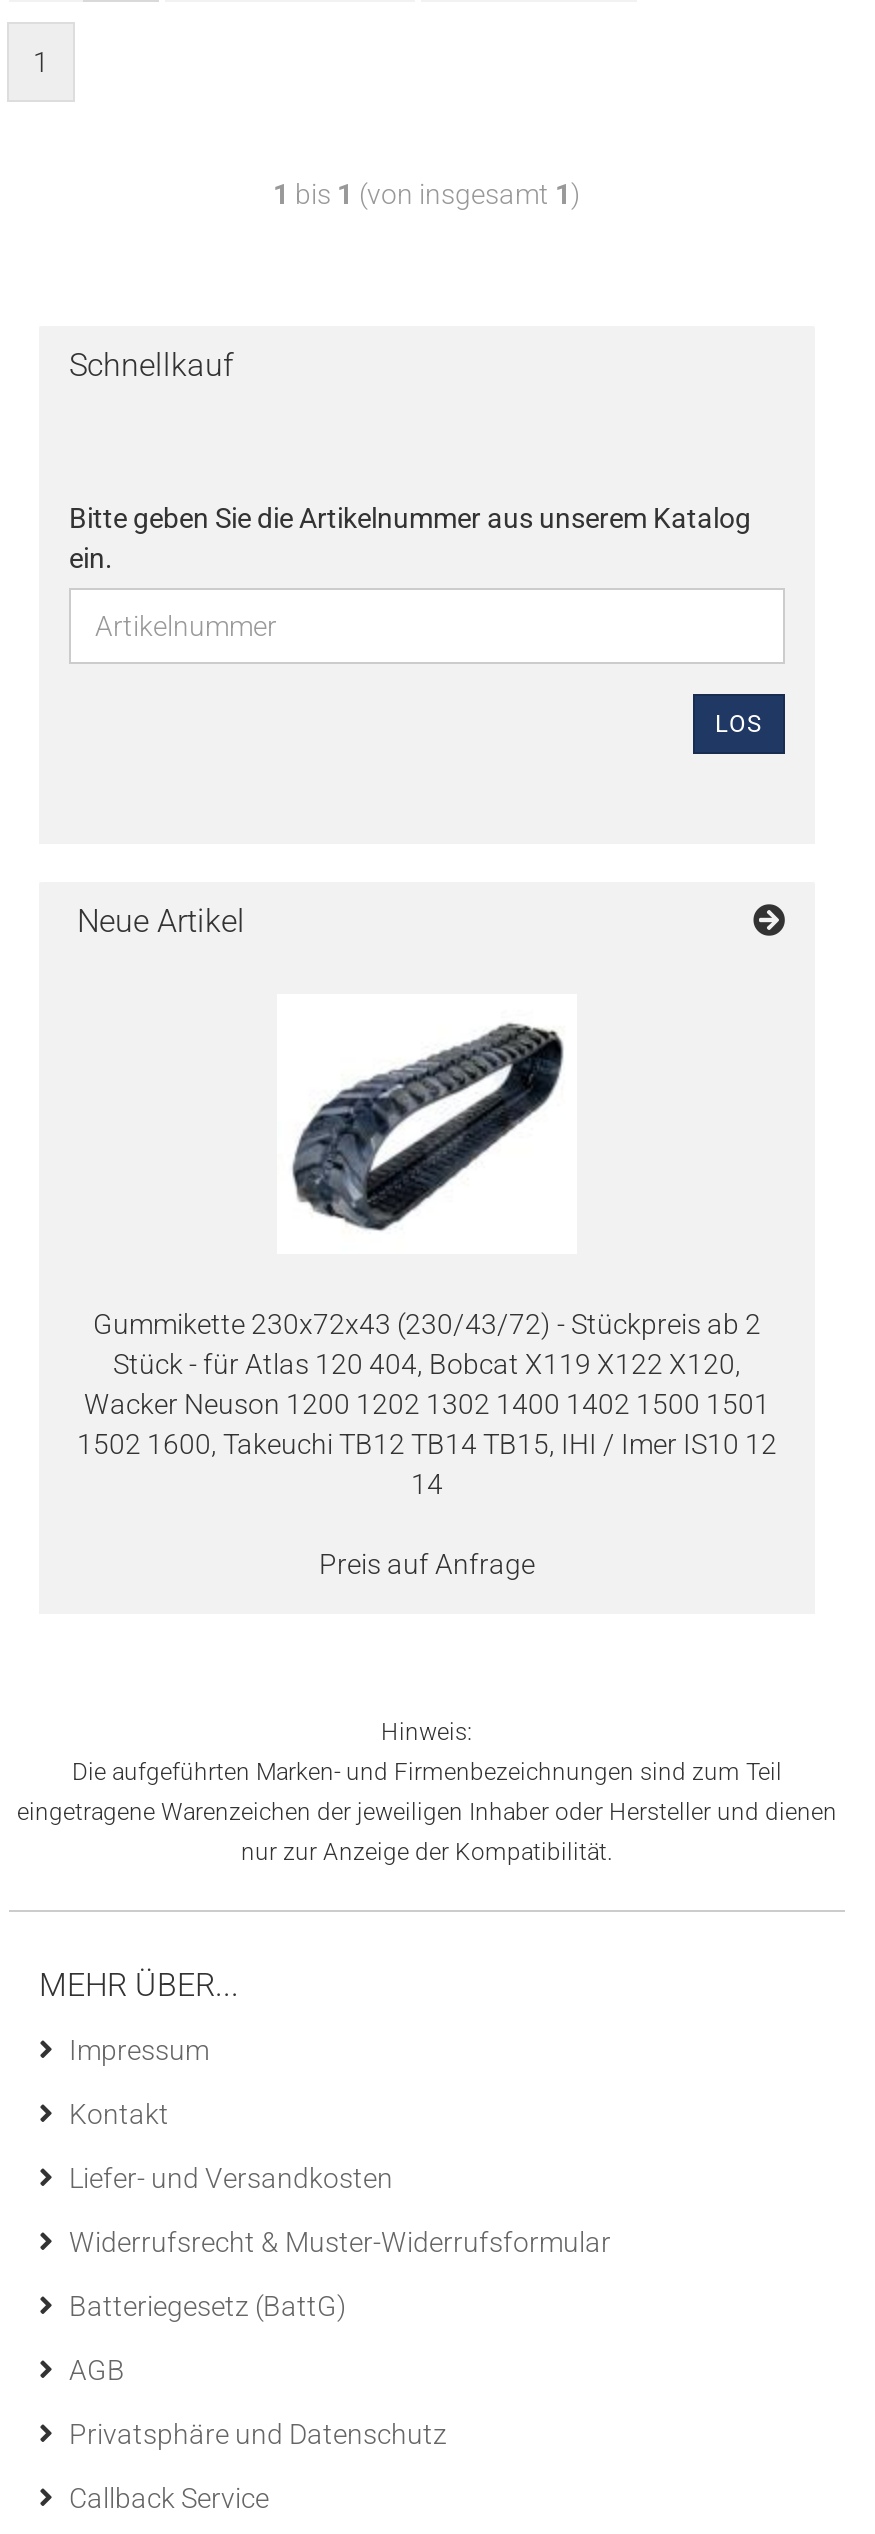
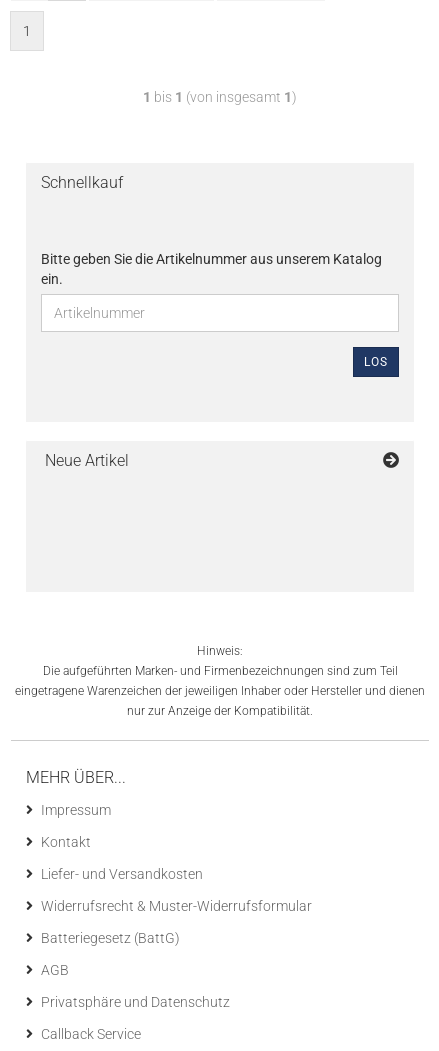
[77,1022,777,1580] [image] | Gummikette 230x72x43 (230/43/72) - Stückpreis ab 2 | Stück - für Atlas 120 404, Bobcat X119 X122 X120, | Wacker Neuson 1200 1202 1302 1400 1402 1500 1501 | 1502 1600, Takeuchi TB12 TB14 TB15, IHI / Imer IS10 12 | 14 | Preis auf Anfrage -> none

